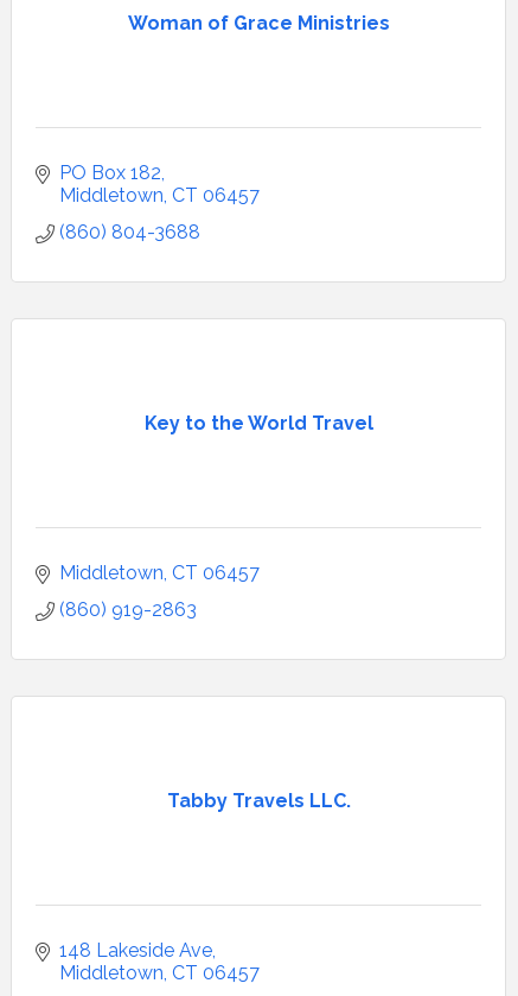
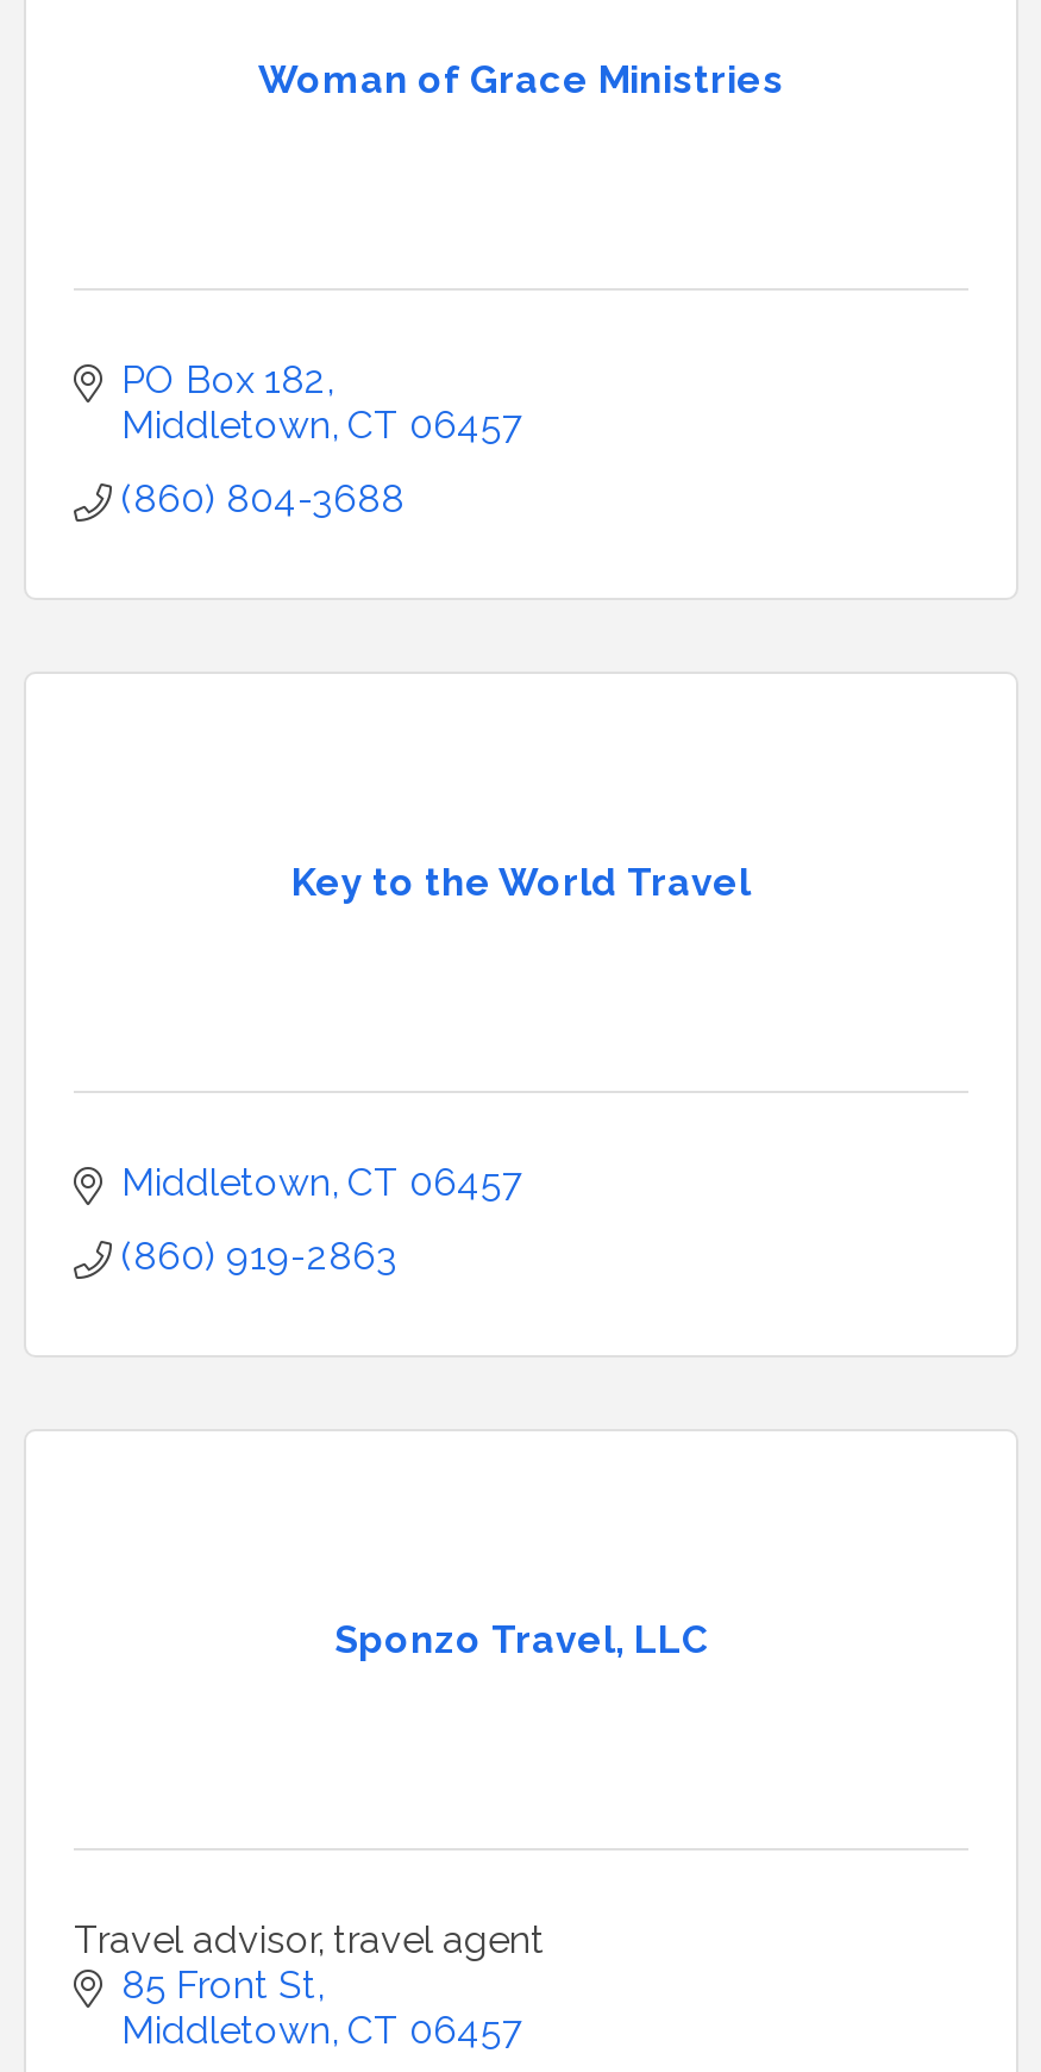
[167,790,350,812] Tabby Travels LLC. -> [334,1618,708,1663] Sponzo Travel, LLC
[59,939,212,962] 148 Lakeside Ave -> [74,1918,545,2009] Travel advisor, travel agent | 85 Front St

